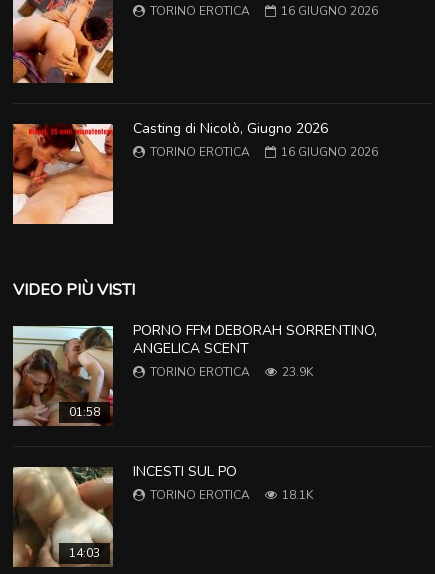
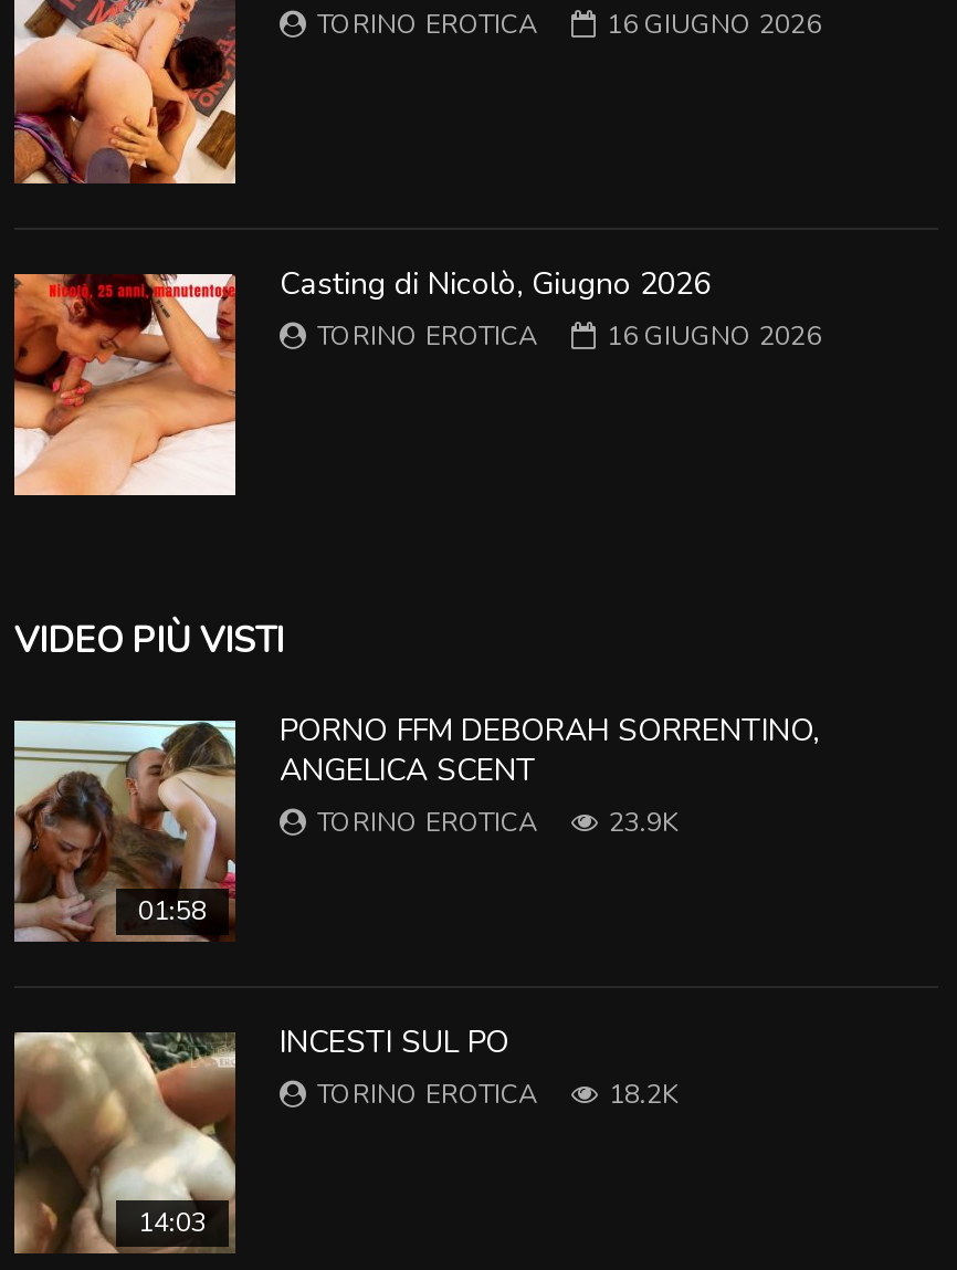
[150,487,313,503] TORINO EROTICA 18.1K -> [317,1077,677,1113] TORINO EROTICA 18.2K

